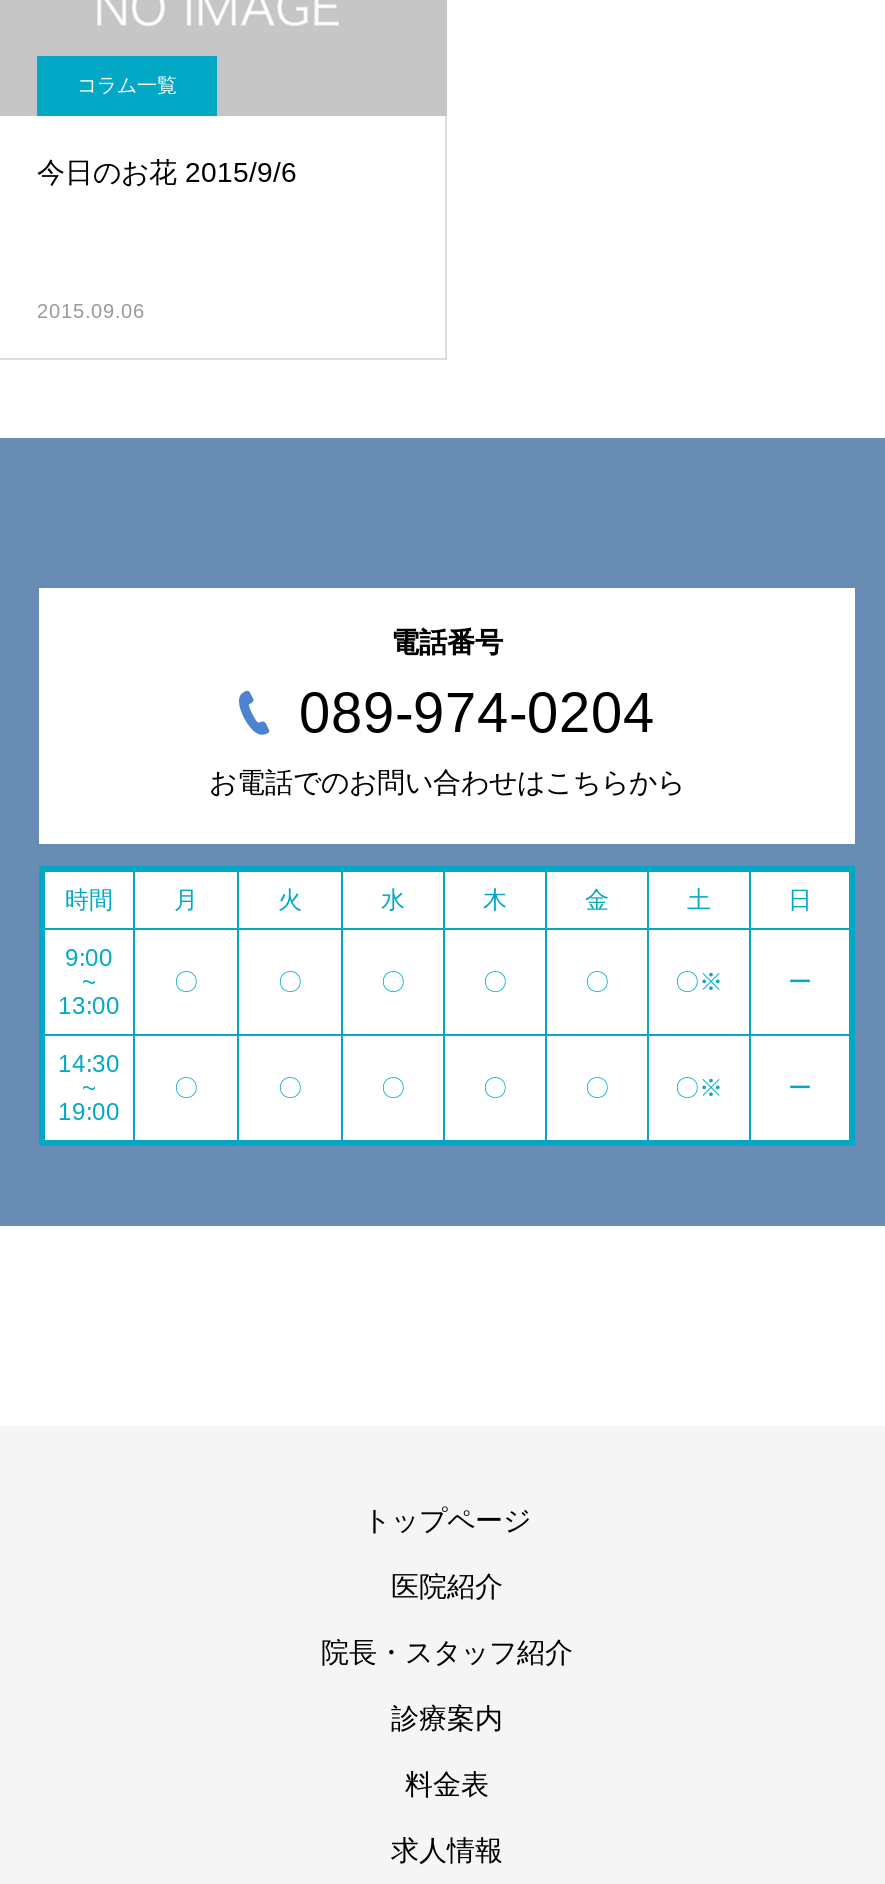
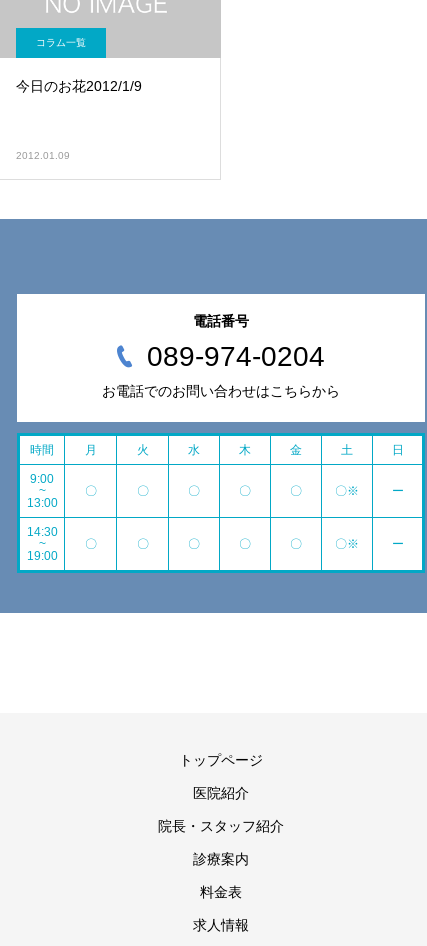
[37,156,297,188] 今日のお花 2015/9/6 -> [16,78,142,94] 今日のお花2012/1/9
[37,300,145,322] 2015.09.06 -> [16,150,70,161] 2012.01.09

